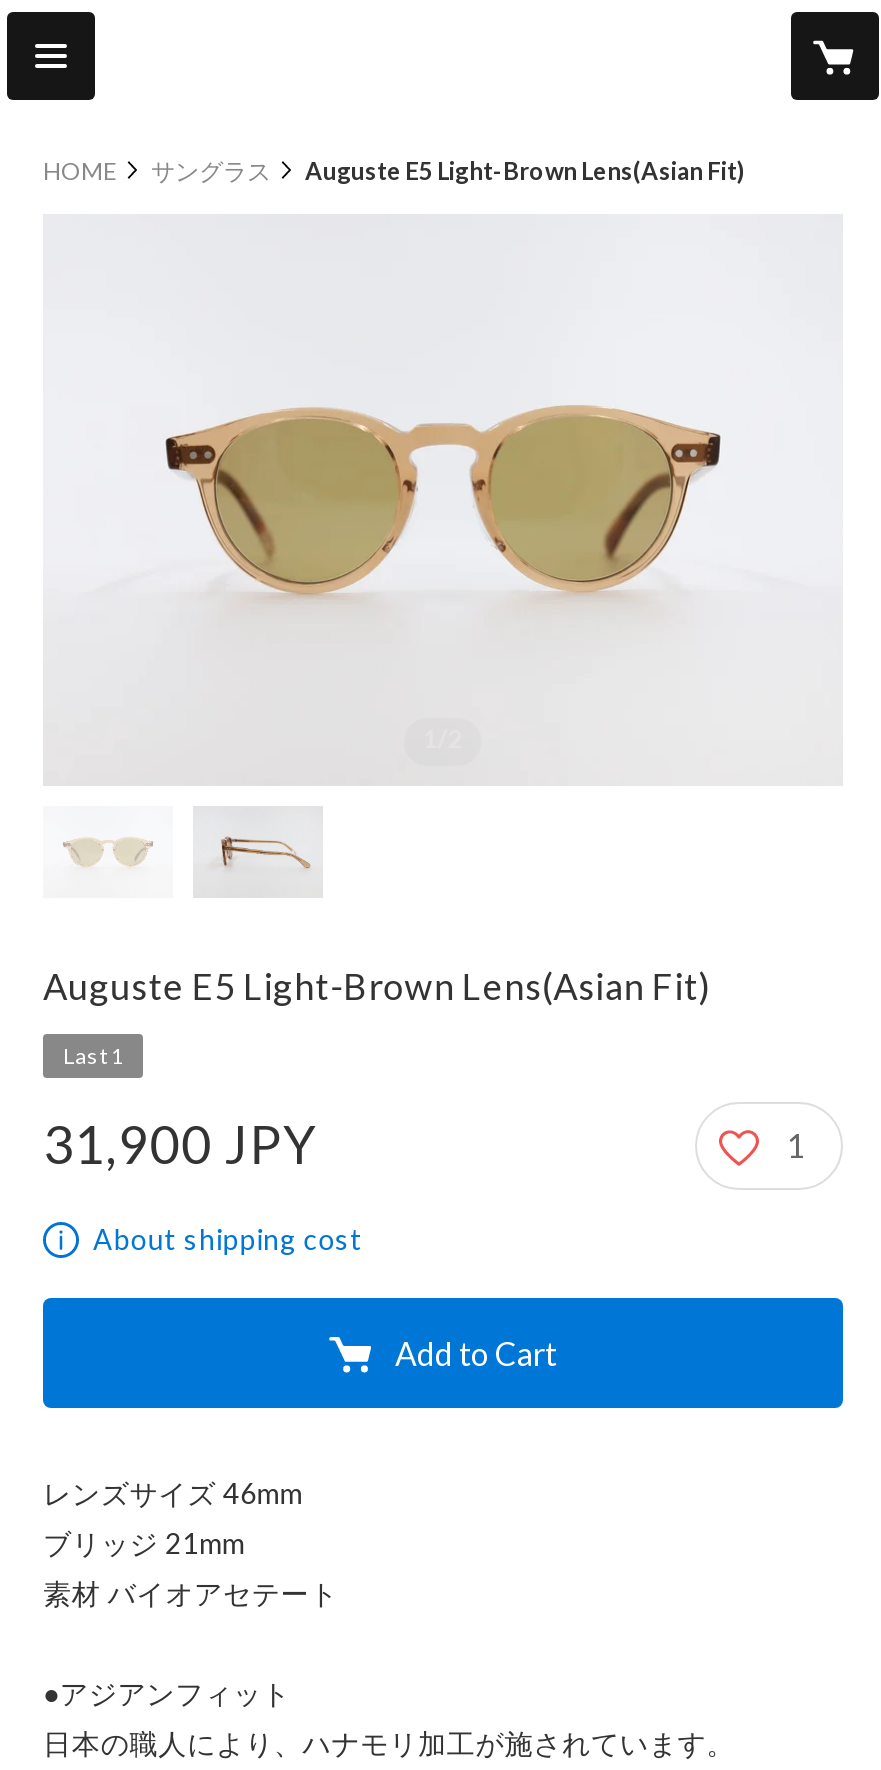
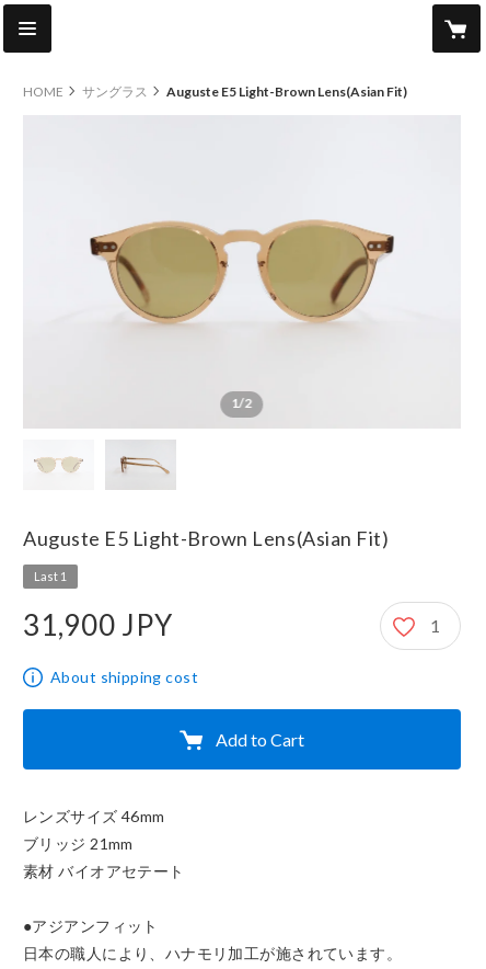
none -> [231,395,253,411] 1/2

